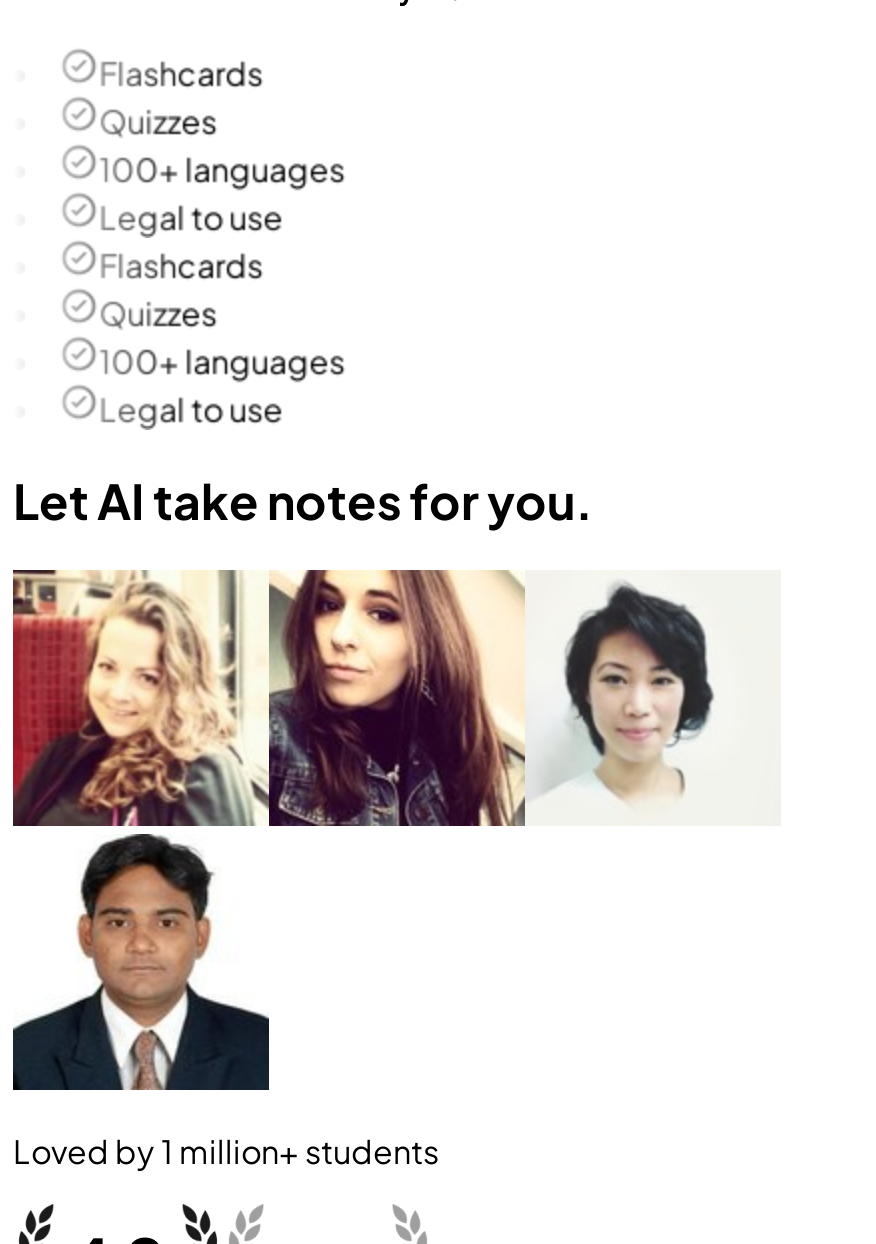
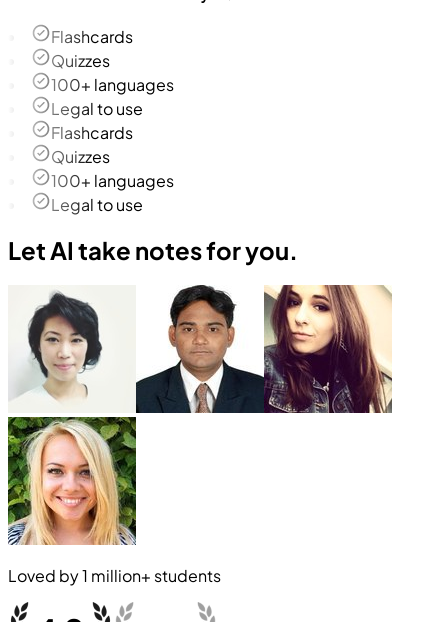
[11,568,781,1092] [image] -> [7,284,393,546] [image]

